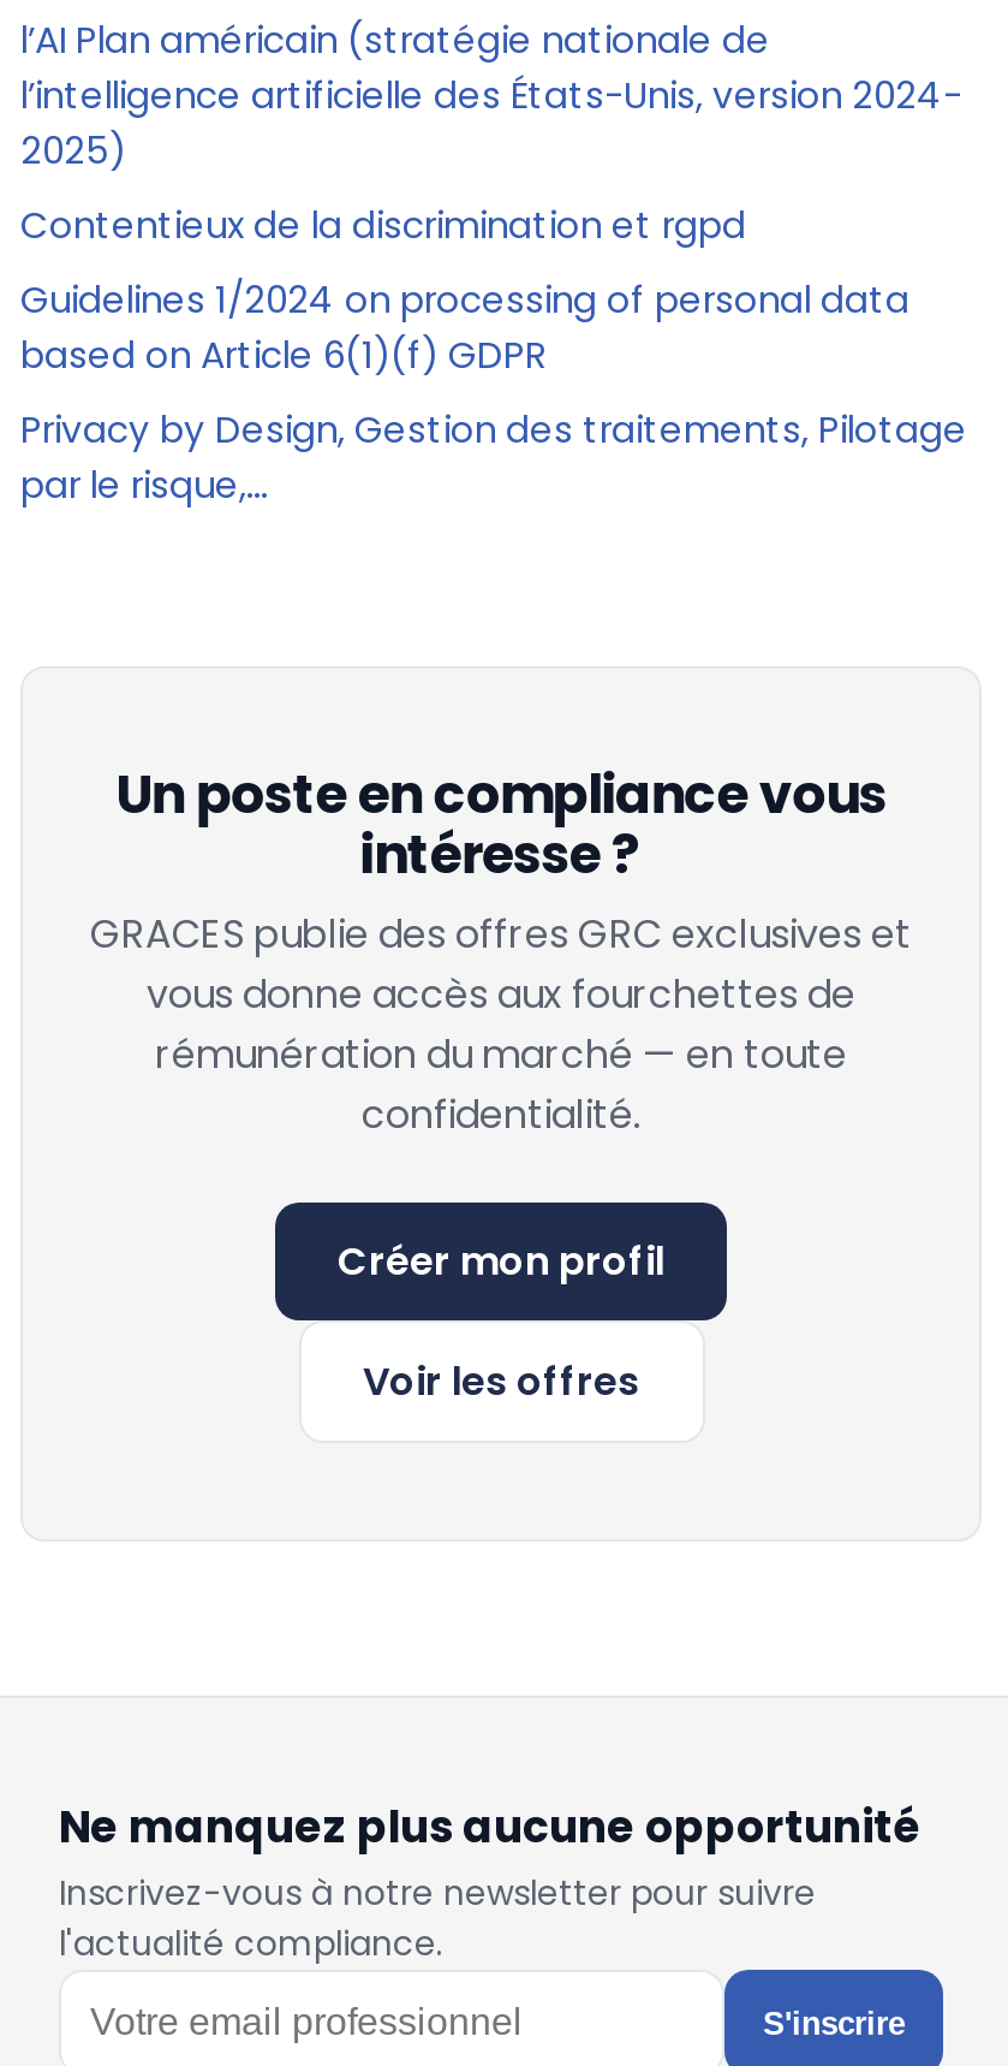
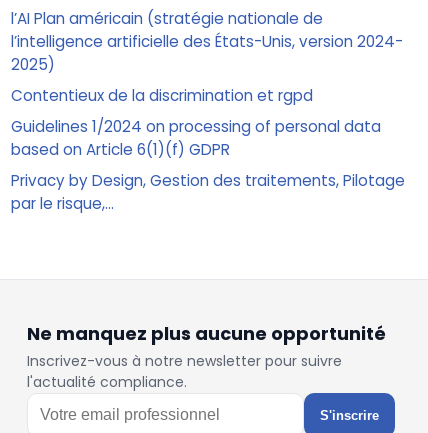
[90,758,912,1410] Un poste en compliance vous | intéresse ? | GRACES publie des offres GRC exclusives et | vous donne accès aux fourchettes de | rémunération du marché — en toute | confidentialité. | Créer mon profil | Voir les offres -> none

